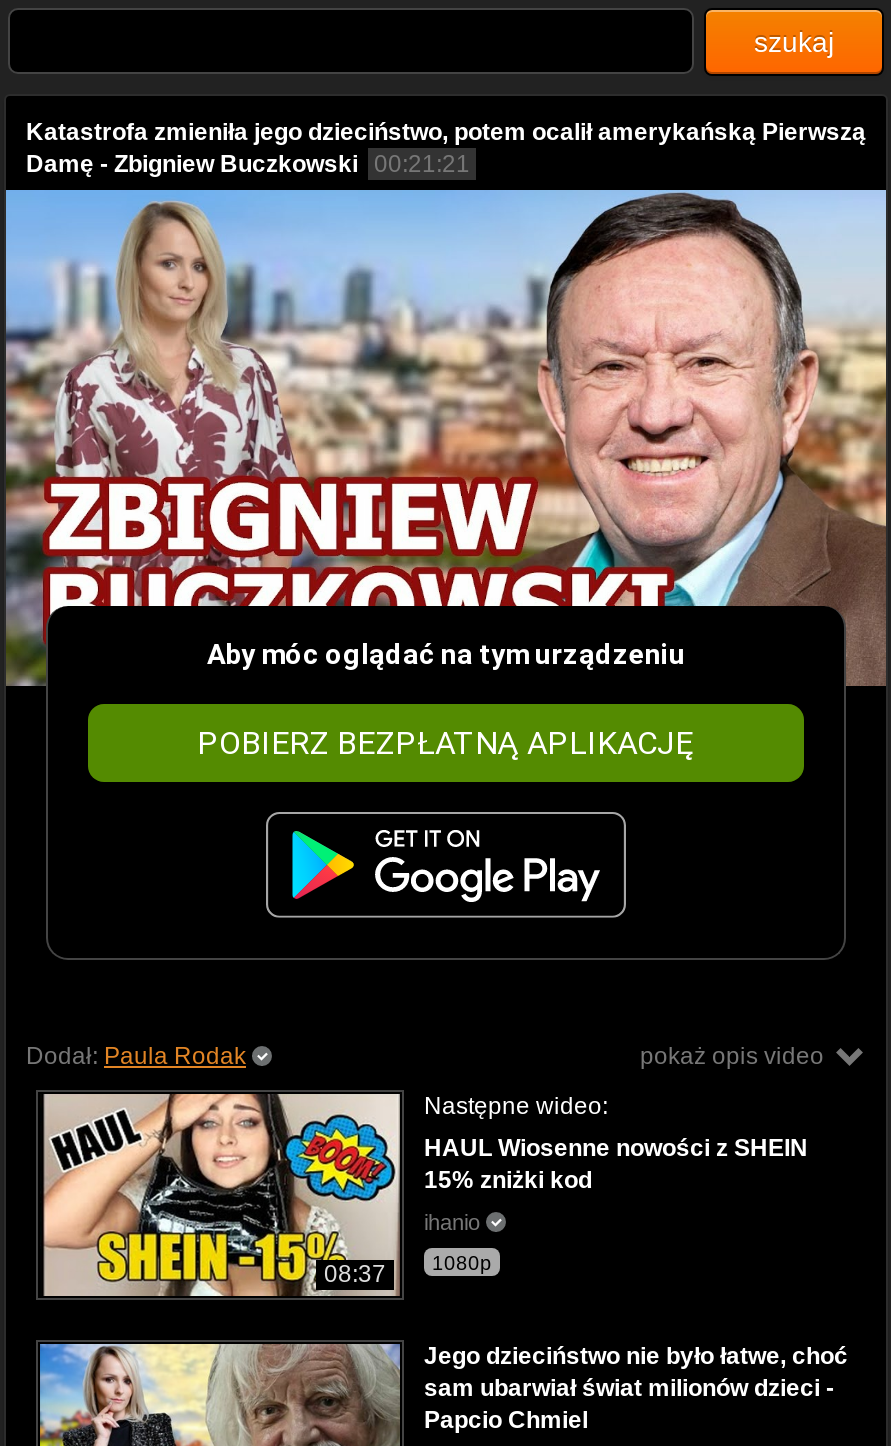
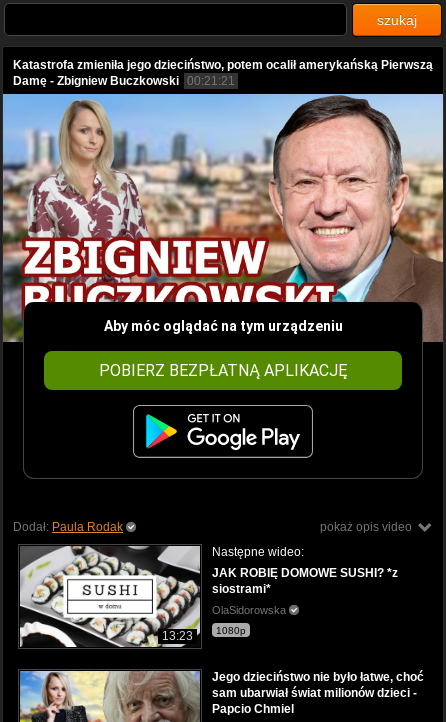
[40,1092,396,1298] [image] | 08:37 -> [19,545,198,648] [image] | 13:23
[424,1133,808,1193] HAUL Wiosenne nowości z SHEIN | 15% zniżki kod -> [212,566,398,596] JAK ROBIĘ DOMOWE SUSHI? *z | siostrami*
[424,1209,486,1233] ihanio -> [212,604,289,616] OlaSidorowska

